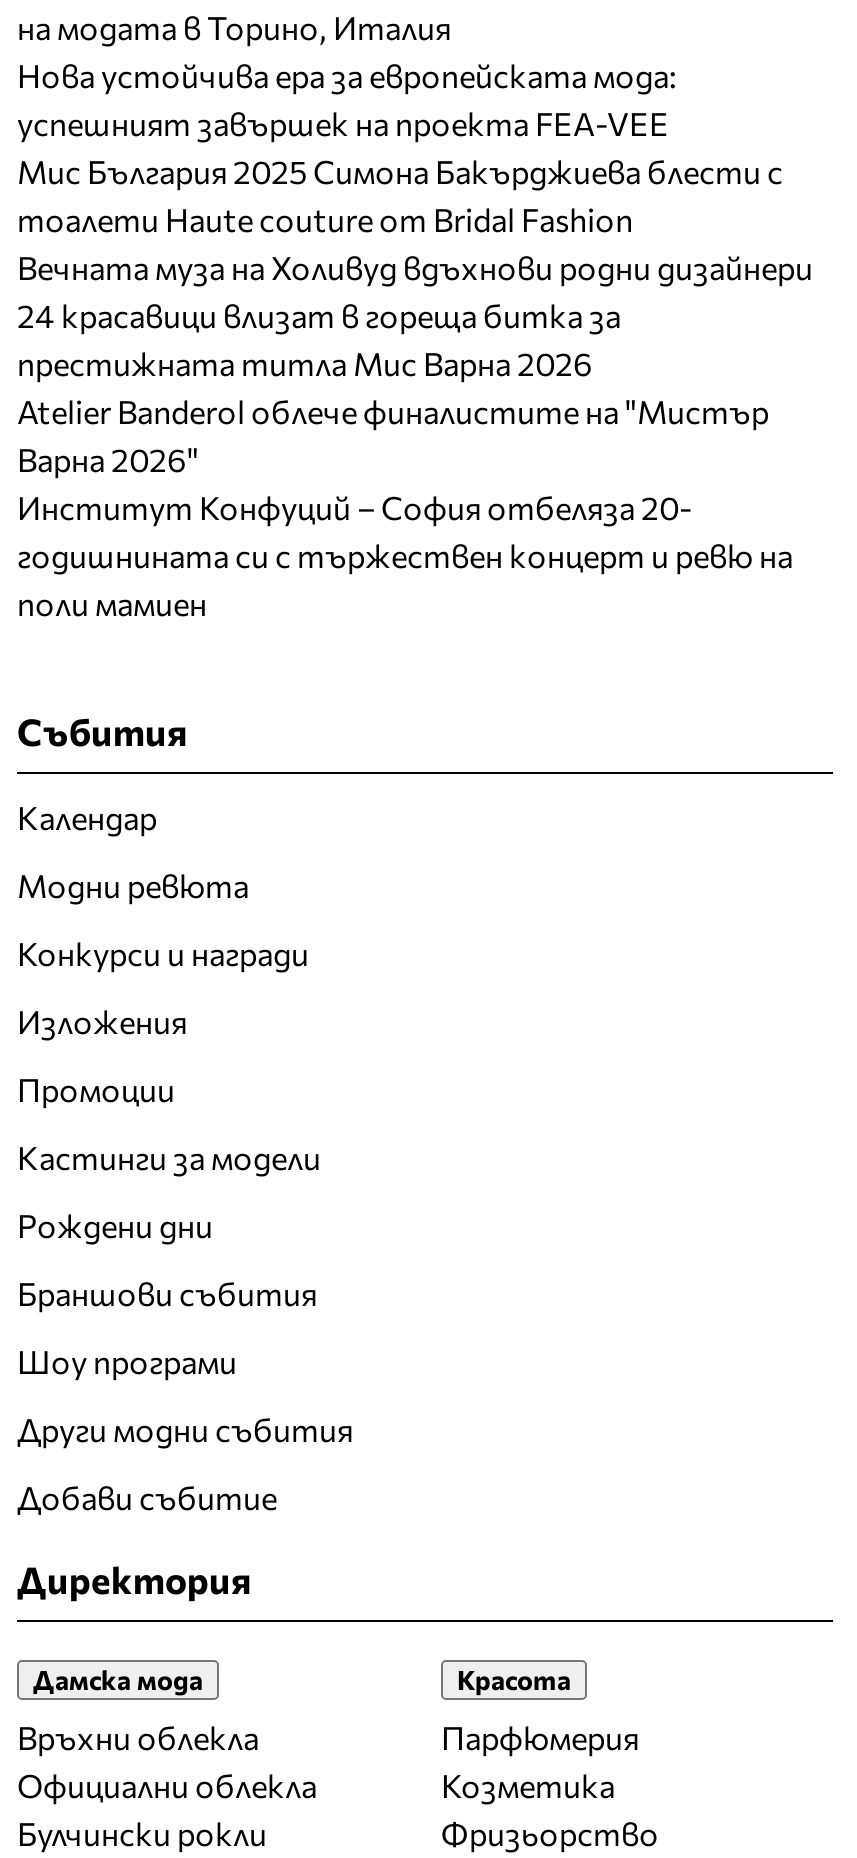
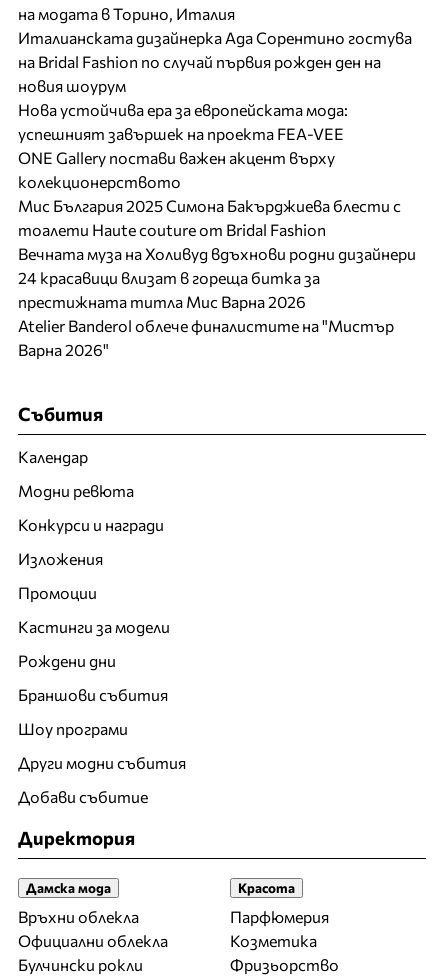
none -> [18,28,412,95] Италианската дизайнерка Ада Сорентино гостува | на Bridal Fashion по случай първия рожден ден на | новия шоурум
moved [17,56,677,142] -> [18,100,348,143]: Нова устойчива ера за европейската мода: | успешният завършек на проекта FEA-VEE
none -> [18,148,335,191] ONE Gallery постави важен акцент върху | колекционерството
moved [17,152,813,478] -> [18,196,416,359]: Мис България 2025 Симона Бакърджиева блести с | тоалети Haute couture от Bridal Fashion | Вечната муза на Холивуд вдъхнови родни дизайнери | 24 красавици влизат в гореща битка за | престижната титла Мис Варна 2026 | Atelier Banderol облече финалистите на "Мистър | Варна 2026"
[17,488,793,622] Институт Конфуций – София отбеляза 20- | годишнината си с тържествен концерт и ревю на | поли мамиен -> none

